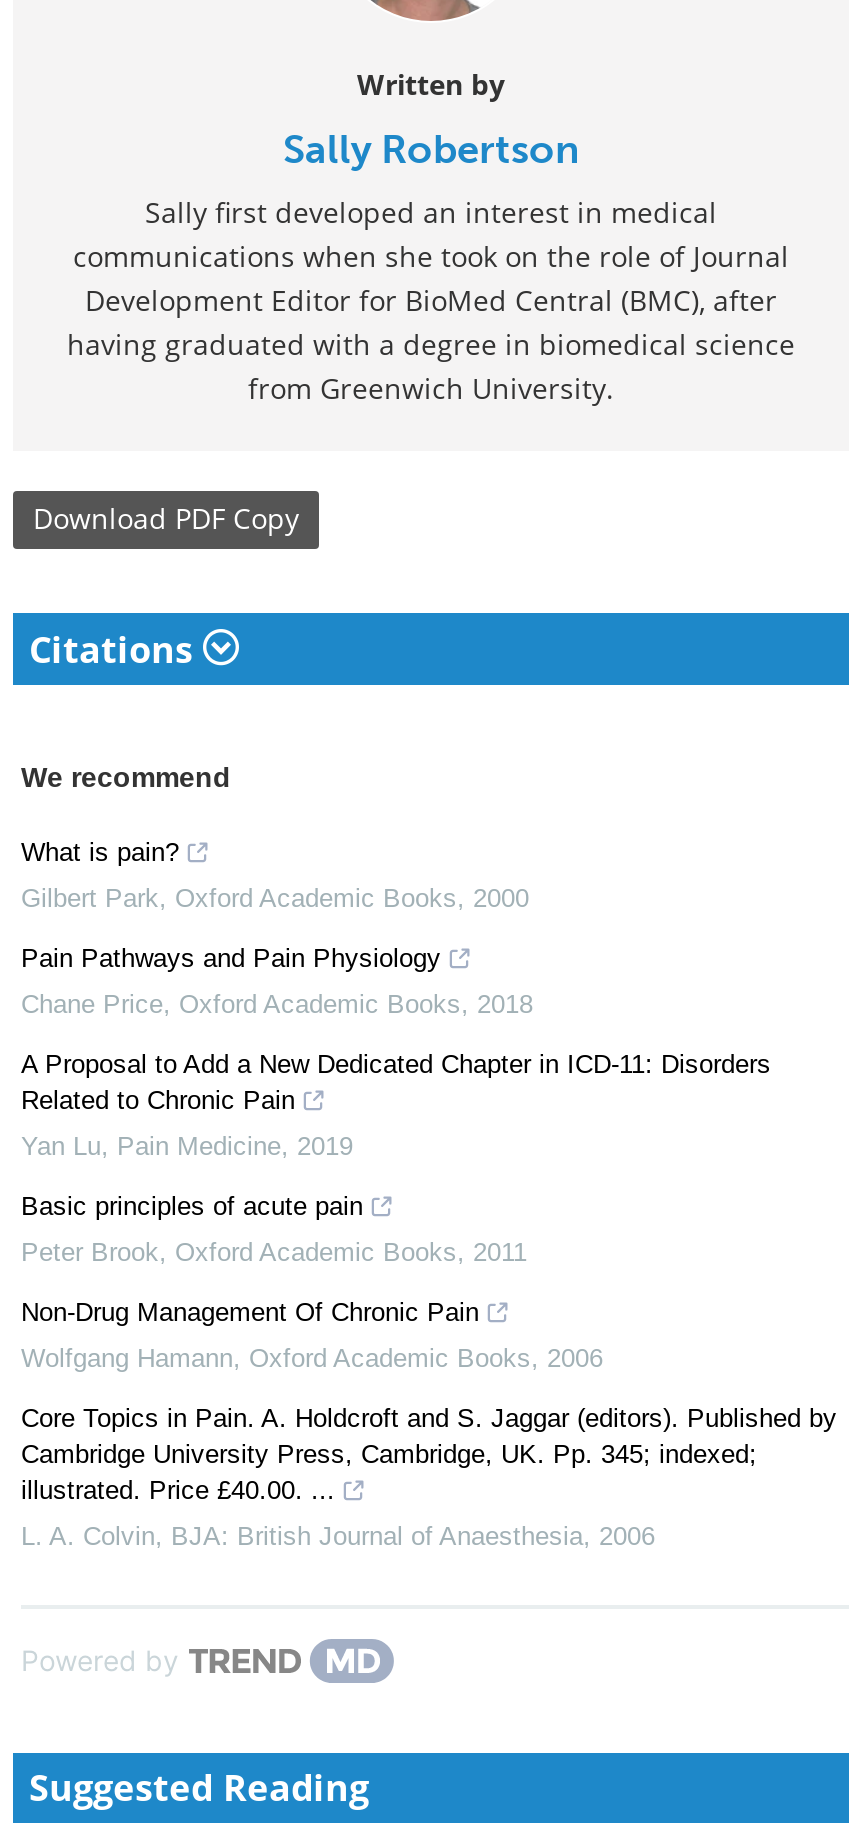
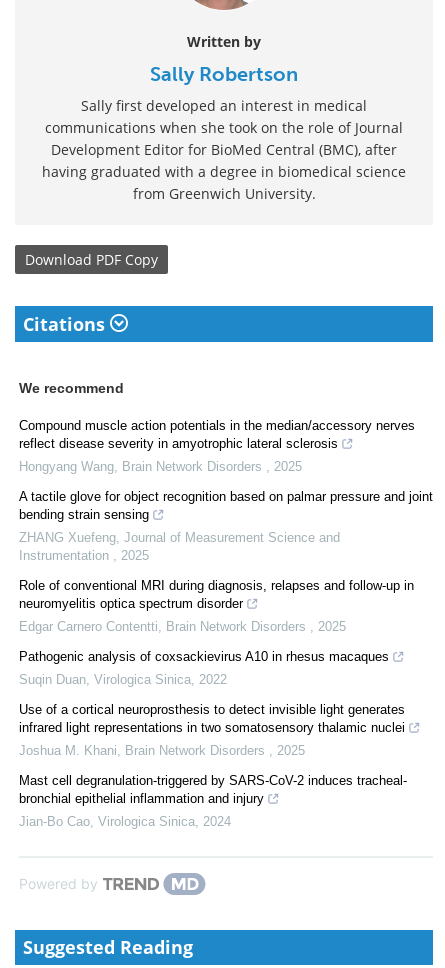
[21,836,179,866] What is pain? -> [19,418,415,451] Compound muscle action potentials in the median/accessory nerves | reflect disease severity in amyotrophic lateral sclerosis
[21,882,529,912] Gilbert Park, Oxford Academic Books, 2000 -> [19,459,302,474] Hongyang Wang, Brain Network Disorders, 2025
[21,942,441,972] Pain Pathways and Pain Physiology -> [19,489,433,522] A tactile glove for object recognition based on palmar pressure and joint | bending strain sensing
[21,988,533,1018] Chane Price, Oxford Academic Books, 2018 -> [19,530,340,563] ZHANG Xuefeng, Journal of Measurement Science and | Instrumentation, 2025
[21,1048,771,1114] A Proposal to Add a New Dedicated Chapter in ICD-11: Disorders | Related to Chronic Pain -> [19,578,414,611] Role of conventional MRI during diagnosis, relapses and follow-up in | neuromyelitis optica spectrum disorder
[21,1130,353,1160] Yan Lu, Pain Medicine, 2019 -> [19,619,346,634] Edgar Carnero Contentti, Brain Network Disorders, 2025
[21,1190,363,1220] Basic principles of acute pain -> [19,649,389,664] Pathogenic analysis of coxsackievirus A10 in rhesus macaques
[21,1236,527,1266] Peter Brook, Oxford Academic Books, 2011 -> [19,672,227,687] Suqin Duan, Virologica Sinica, 2022
[21,1296,479,1326] Non-Drug Management Of Chronic Pain -> [19,702,405,735] Use of a cortical neuroprosthesis to detect invisible light generates | infrared light representations in two somatosensory thalamic nuclei
[21,1342,603,1372] Wolfgang Hamann, Oxford Academic Books, 2006 -> [19,743,305,758] Joshua M. Khani, Brain Network Disorders, 2025
[21,1402,837,1504] Core Topics in Pain. A. Holdcroft and S. Jaggar (editors). Published by | Cambridge University Press, Cambridge, UK. Pp. 345; indexed; | illustrated. Price £40.00. ... -> [19,773,407,806] Mast cell degranulation-triggered by SARS-CoV-2 induces tracheal- | bronchial epithelial inflammation and injury
[21,1520,655,1550] L. A. Colvin, BJA: British Journal of Anaesthesia, 2006 -> [19,814,231,829] Jian-Bo Cao, Virologica Sinica, 2024

